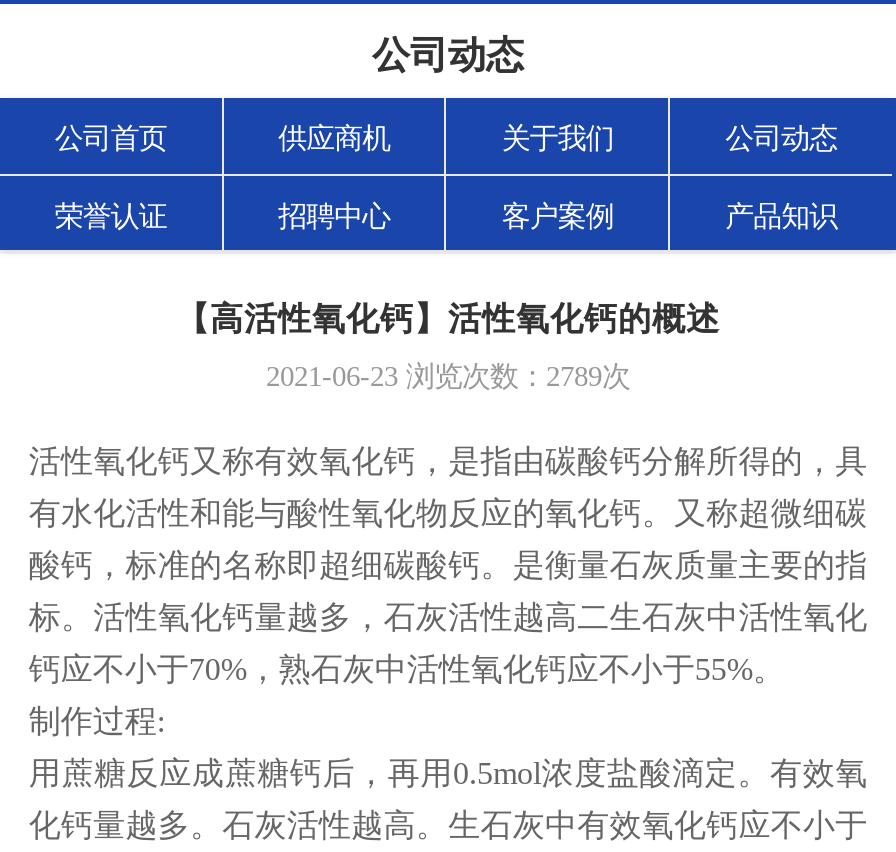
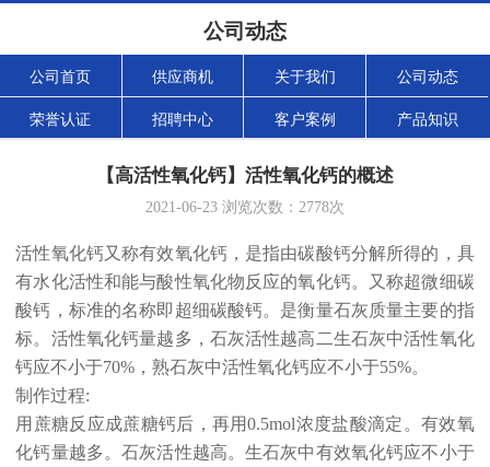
[266,361,630,393] 2021-06-23浏览次数：2789次 -> [145,199,345,216] 2021-06-23浏览次数：2778次

